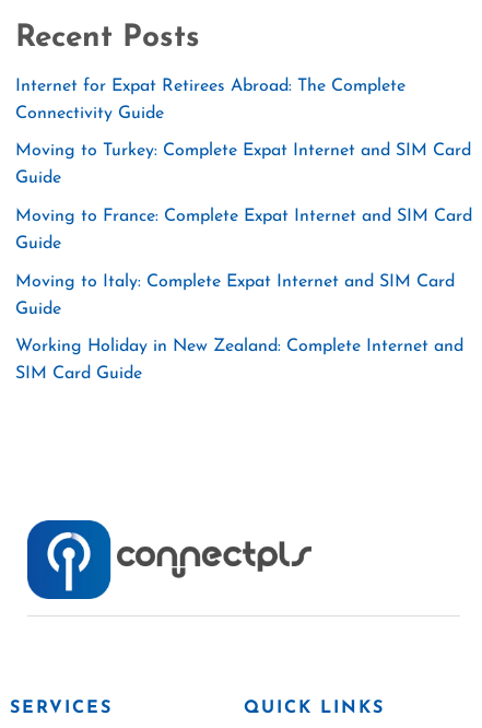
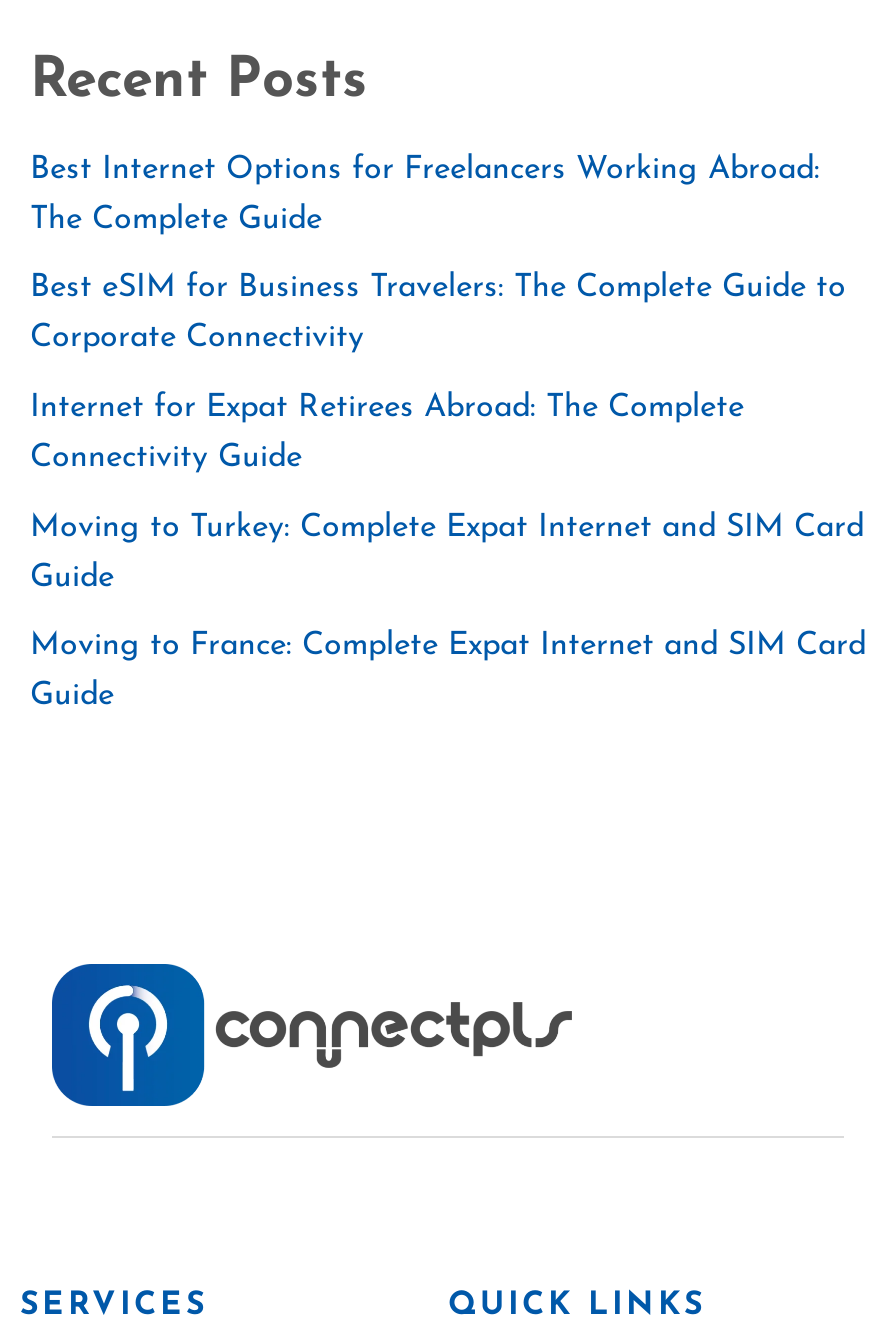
none -> [30,153,846,355] Best Internet Options for Freelancers Working Abroad: | The Complete Guide | Best eSIM for Business Travelers: The Complete Guide to | Corporate Connectivity
moved [15,77,472,252] -> [30,392,866,712]: Internet for Expat Retirees Abroad: The Complete | Connectivity Guide | Moving to Turkey: Complete Expat Internet and SIM Card | Guide | Moving to France: Complete Expat Internet and SIM Card | Guide
[15,273,463,383] Moving to Italy: Complete Expat Internet and SIM Card | Guide | Working Holiday in New Zealand: Complete Internet and | SIM Card Guide -> none

